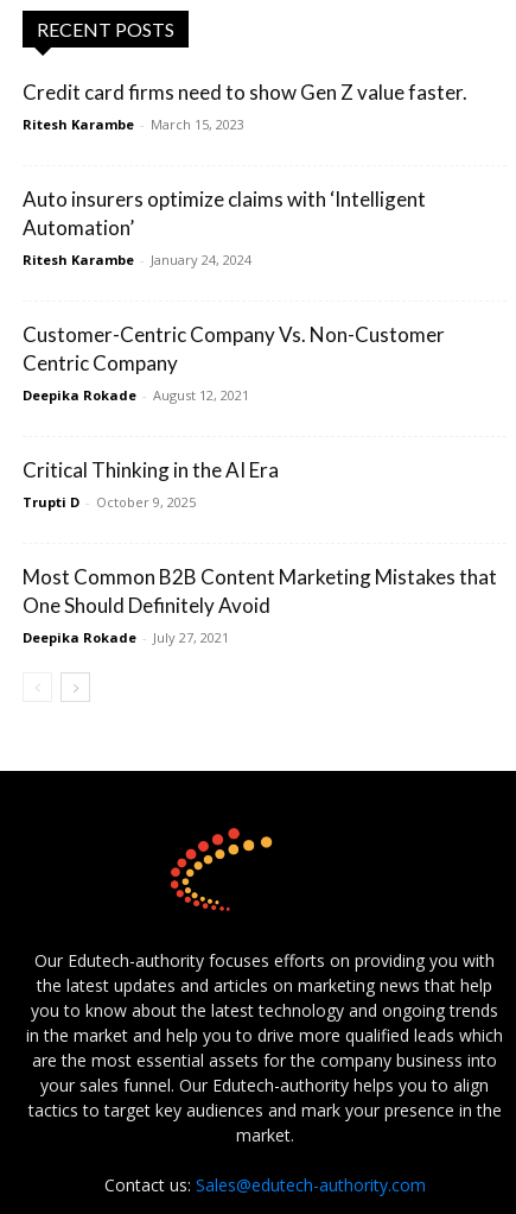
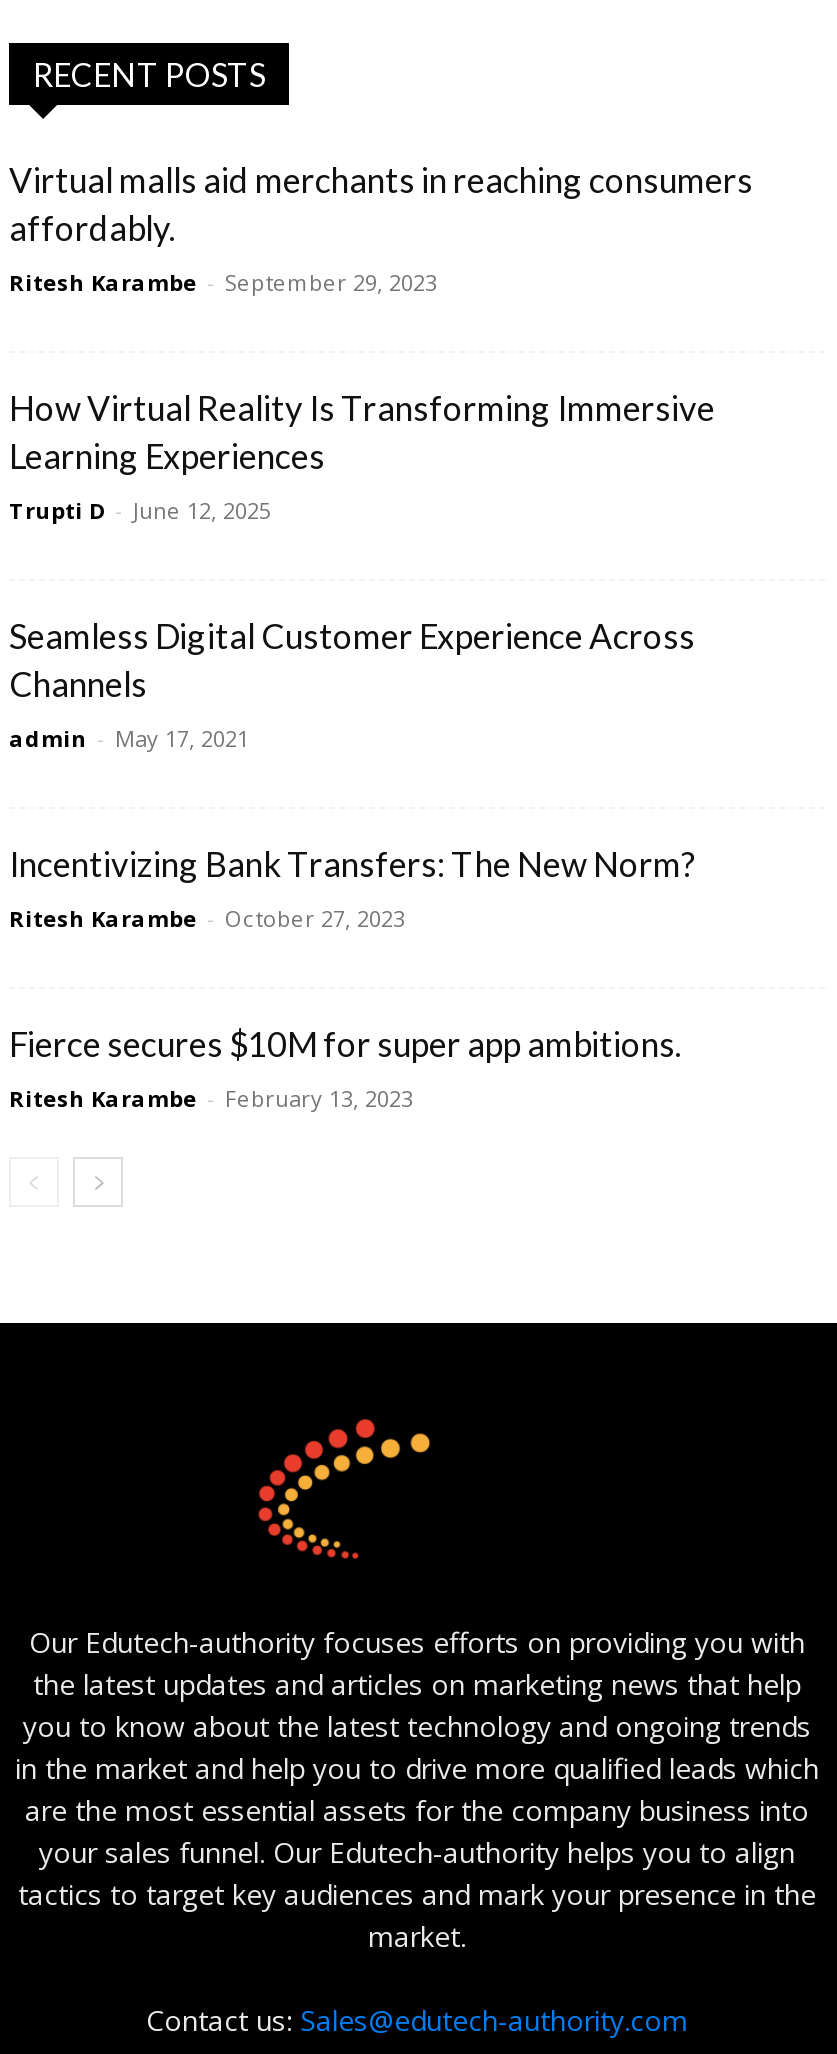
[23,80,467,133] Credit card firms need to show Gen Z value faster. | Ritesh Karambe - March 15, 2023 -> [9,159,753,297] Virtual malls aid merchants in reaching consumers | affordably. | Ritesh Karambe - September 29, 2023
[23,186,426,268] Auto insurers optimize claims with ‘Intelligent | Automation’ | Ritesh Karambe - January 24, 2024 -> [9,387,715,525] How Virtual Reality Is Transforming Immersive | Learning Experiences | Trupti D - June 12, 2025
[23,322,445,404] Customer-Centric Company Vs. Non-Customer | Centric Company | Deepika Rokade - August 12, 2021 -> [9,615,695,753] Seamless Digital Customer Experience Across | Channels | admin - May 17, 2021
[23,457,279,511] Critical Thinking in the AI Era | Trupti D - October 9, 2025 -> [9,843,695,933] Incentivizing Bank Transfers: The New Norm? | Ritesh Karambe - October 27, 2023
[23,564,497,646] Most Common B2B Content Marketing Mistakes that | One Should Definitely Avoid | Deepika Rokade - July 27, 2021 -> [9,1023,683,1113] Fierce secures $10M for super app ambitions. | Ritesh Karambe - February 13, 2023

